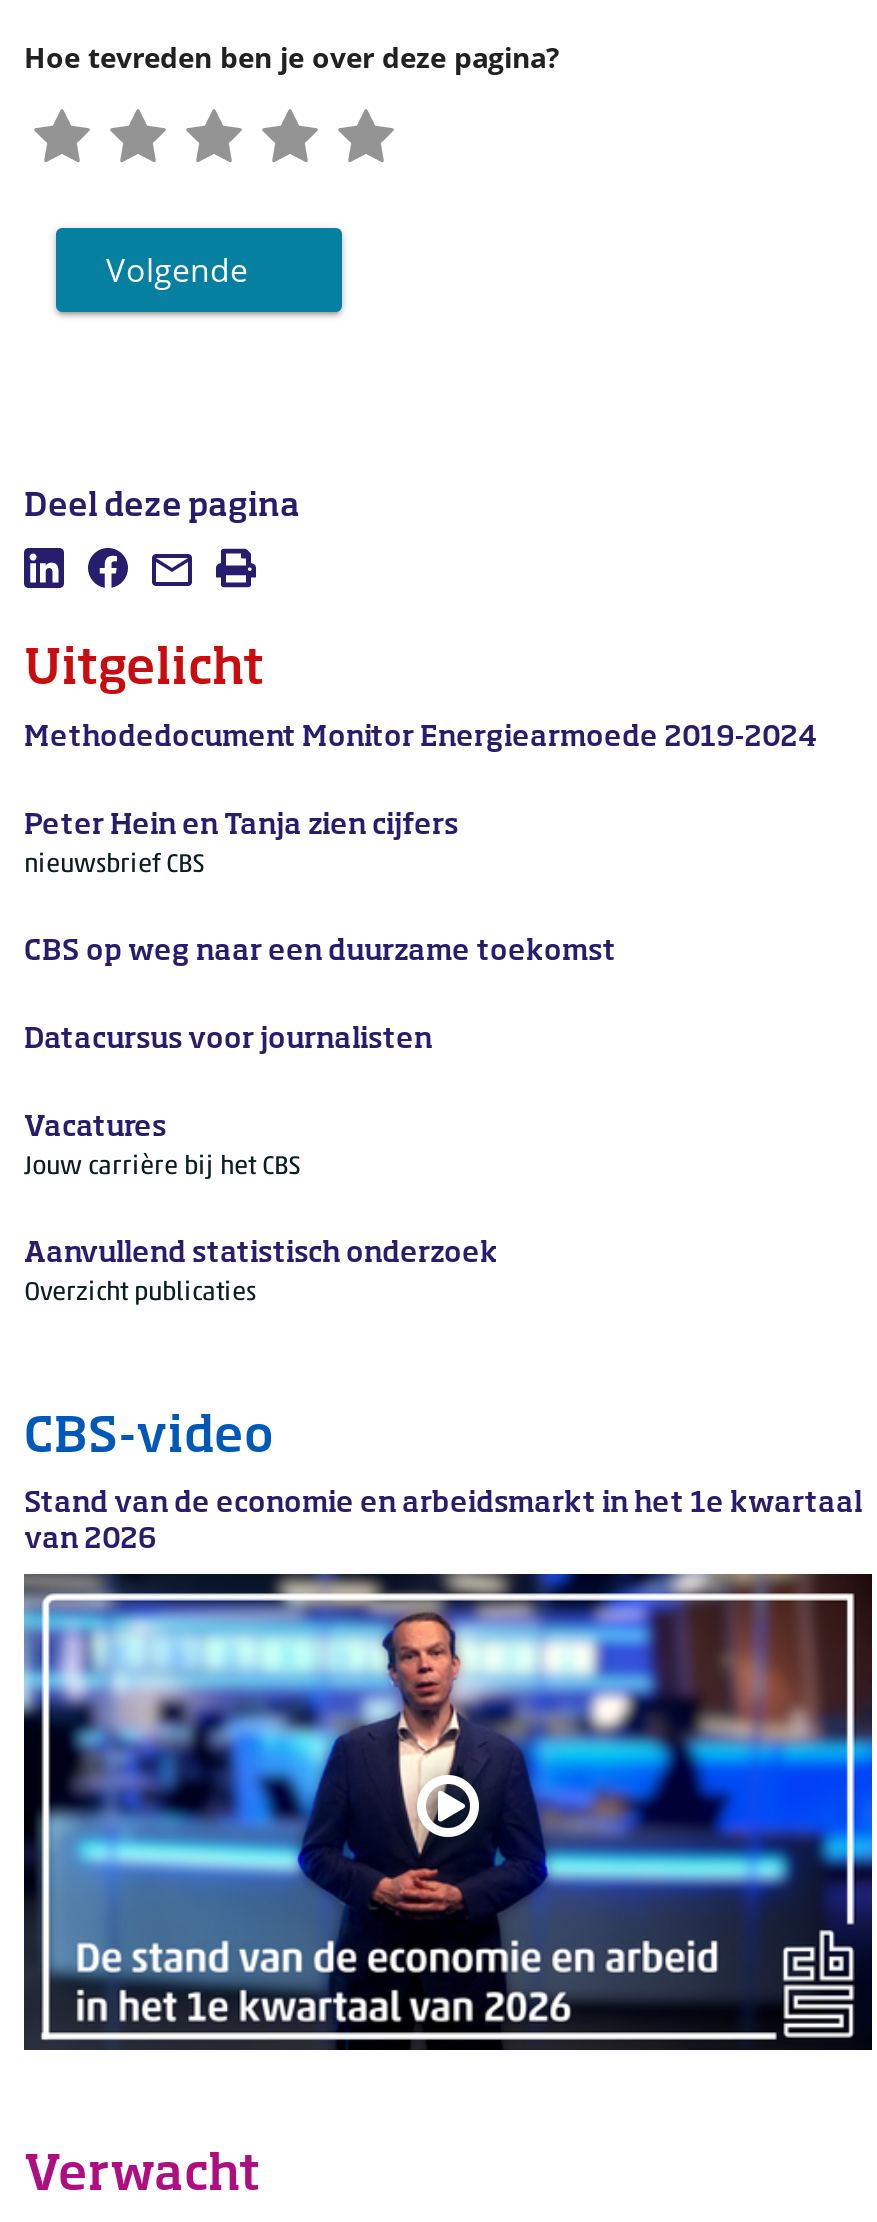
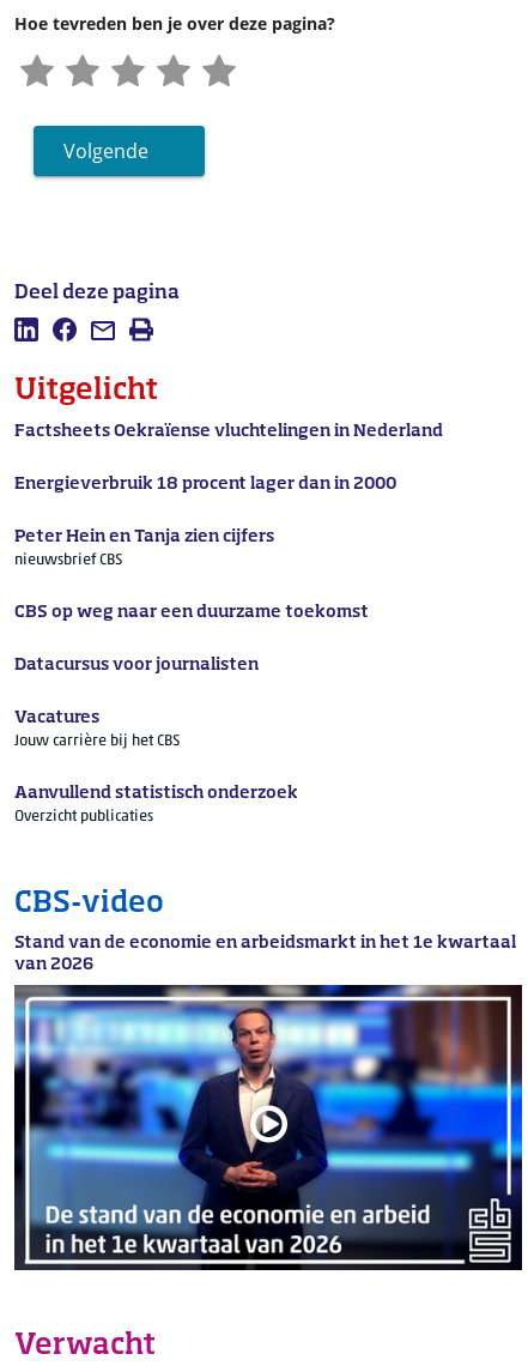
[24,723,818,751] Methodedocument Monitor Energiearmoede 2019-2024 -> [14,422,443,492] Factsheets Oekraïense vluchtelingen in Nederland | Energieverbruik 18 procent lager dan in 2000

